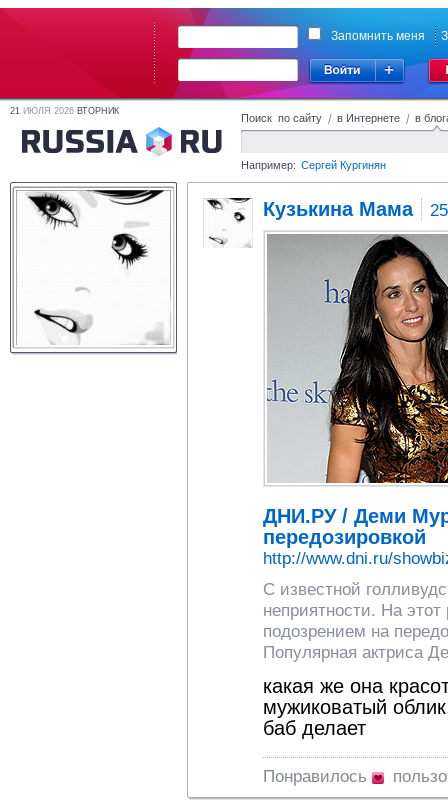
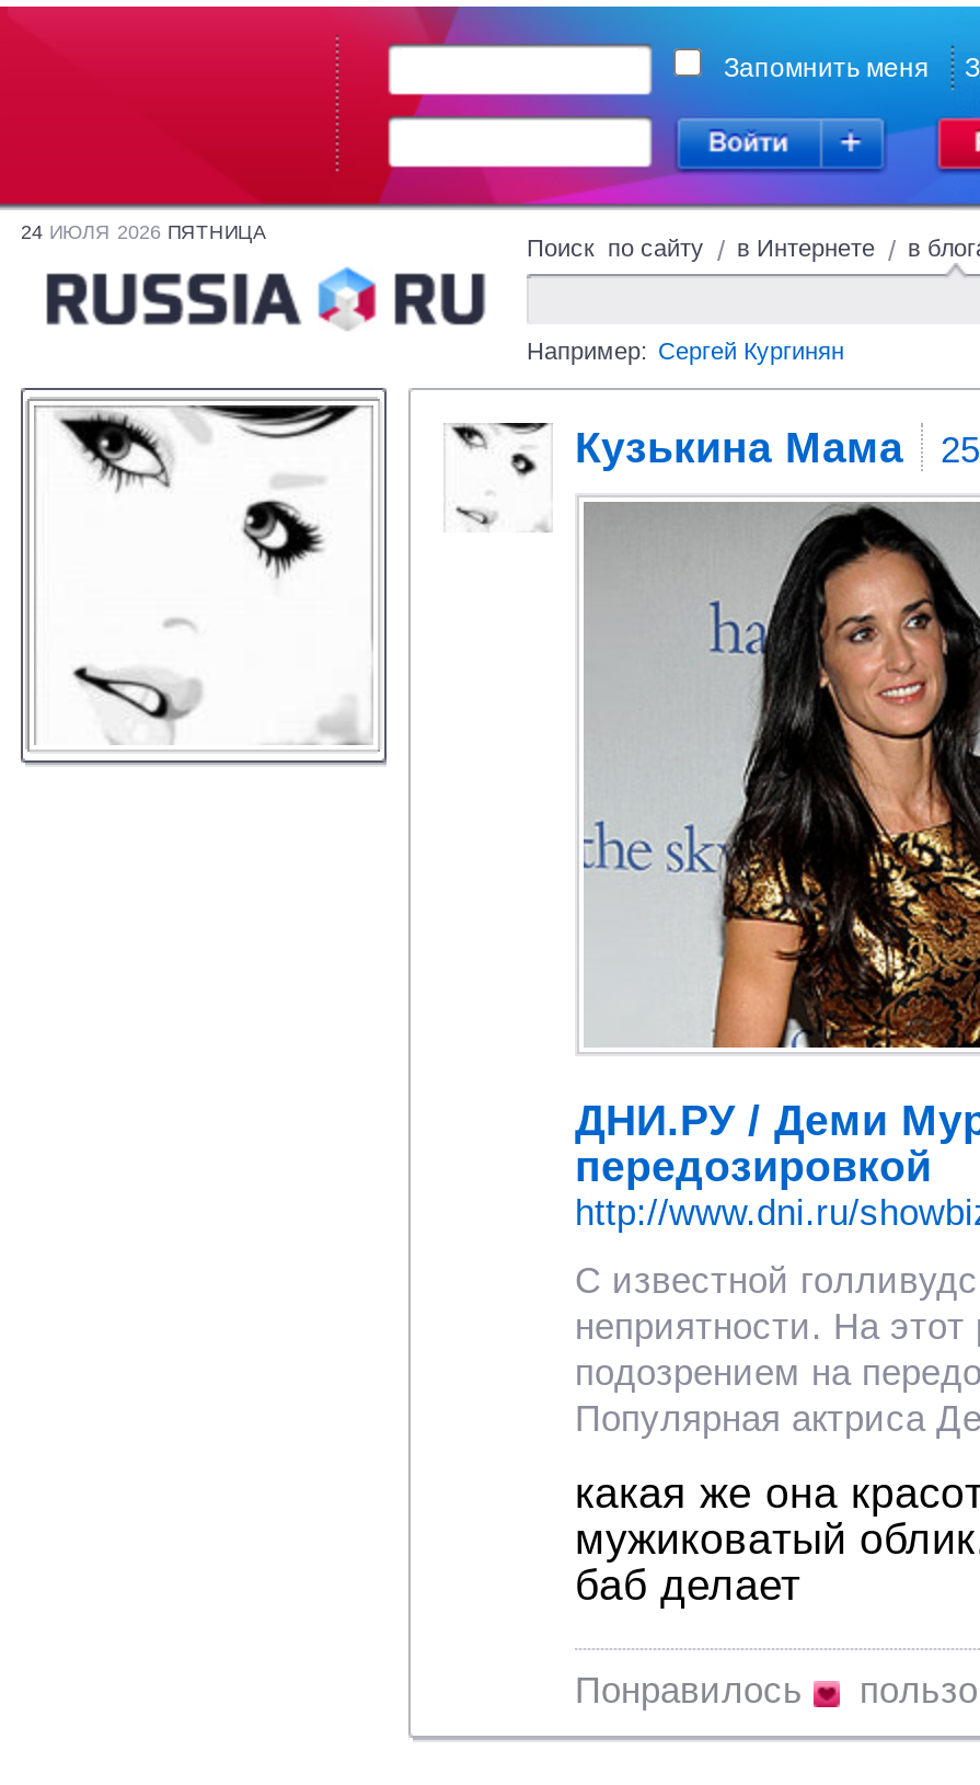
[10,106,119,116] 21 ИЮЛЯ 2026 ВТОРНИК -> [21,221,266,243] 24 ИЮЛЯ 2026 ПЯТНИЦА

